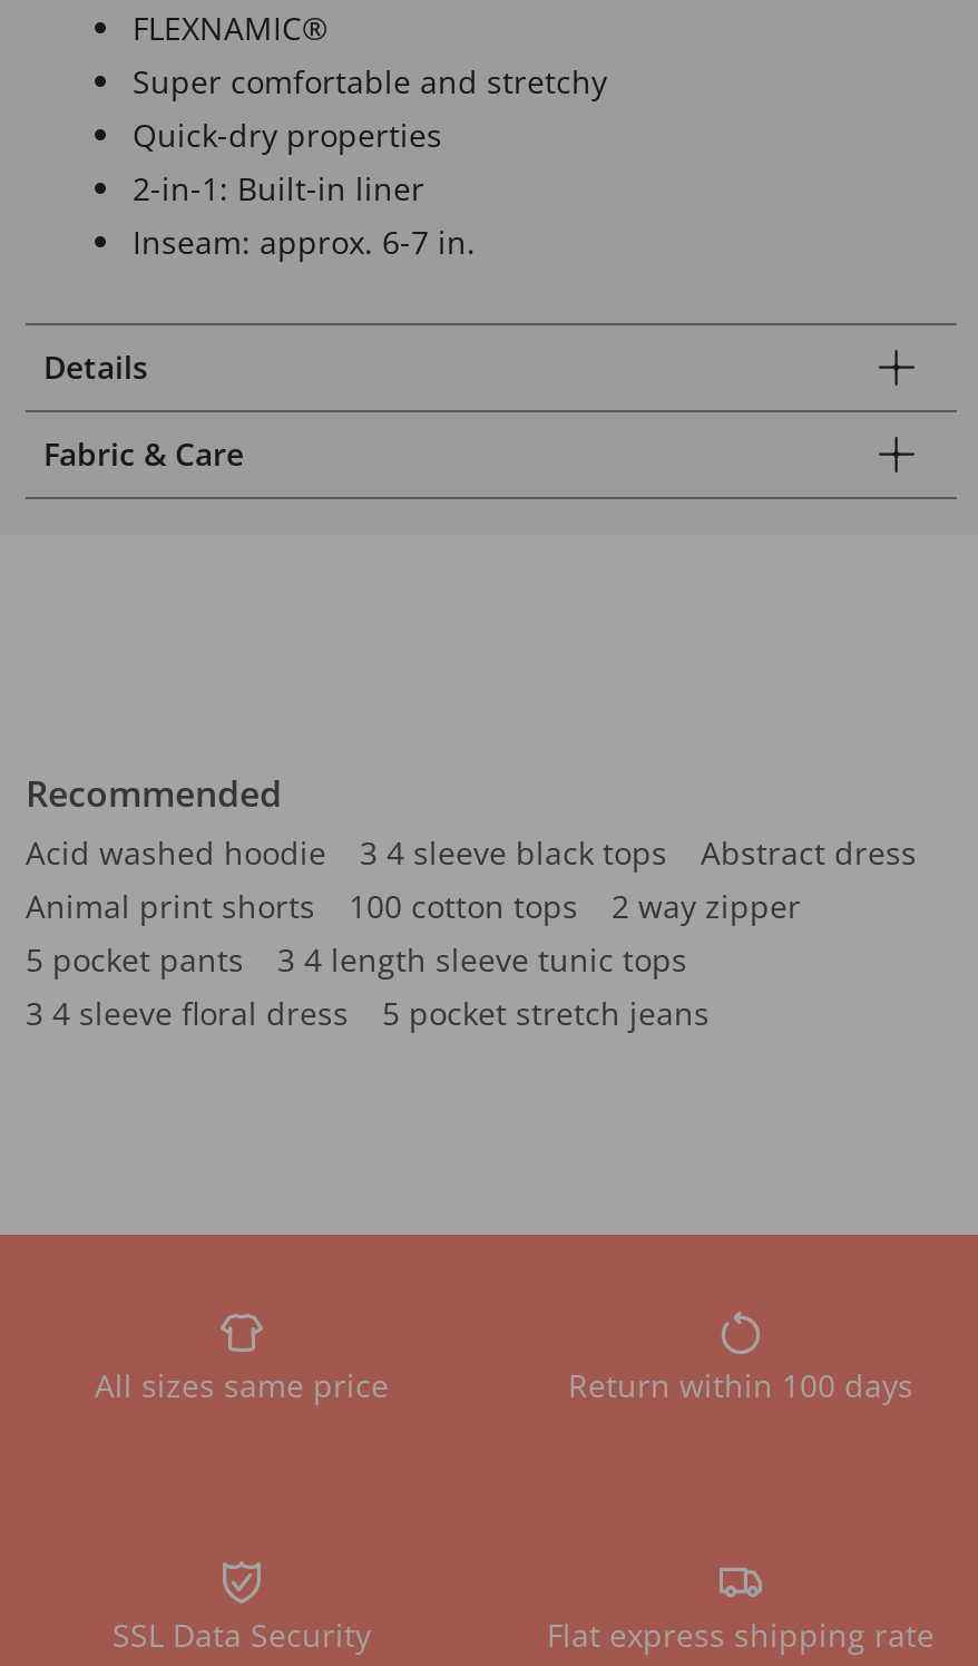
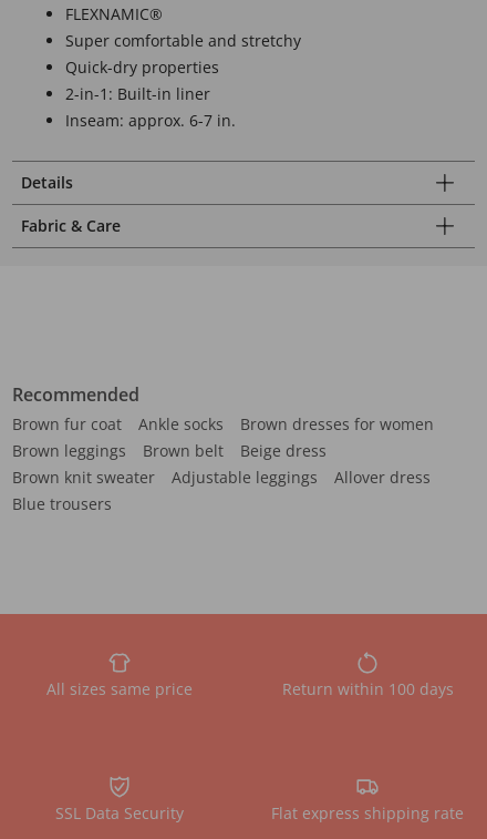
[26,831,917,1034] Acid washed hoodie | 3 4 sleeve black tops | Abstract dress | Animal print shorts | 100 cotton tops | 2 way zipper | 5 pocket pants | 3 4 length sleeve tunic tops | 3 4 sleeve floral dress | 5 pocket stretch jeans -> [12,413,434,514] Brown fur coat | Ankle socks | Brown dresses for women | Brown leggings | Brown belt | Beige dress | Brown knit sweater | Adjustable leggings | Allover dress | Blue trousers

